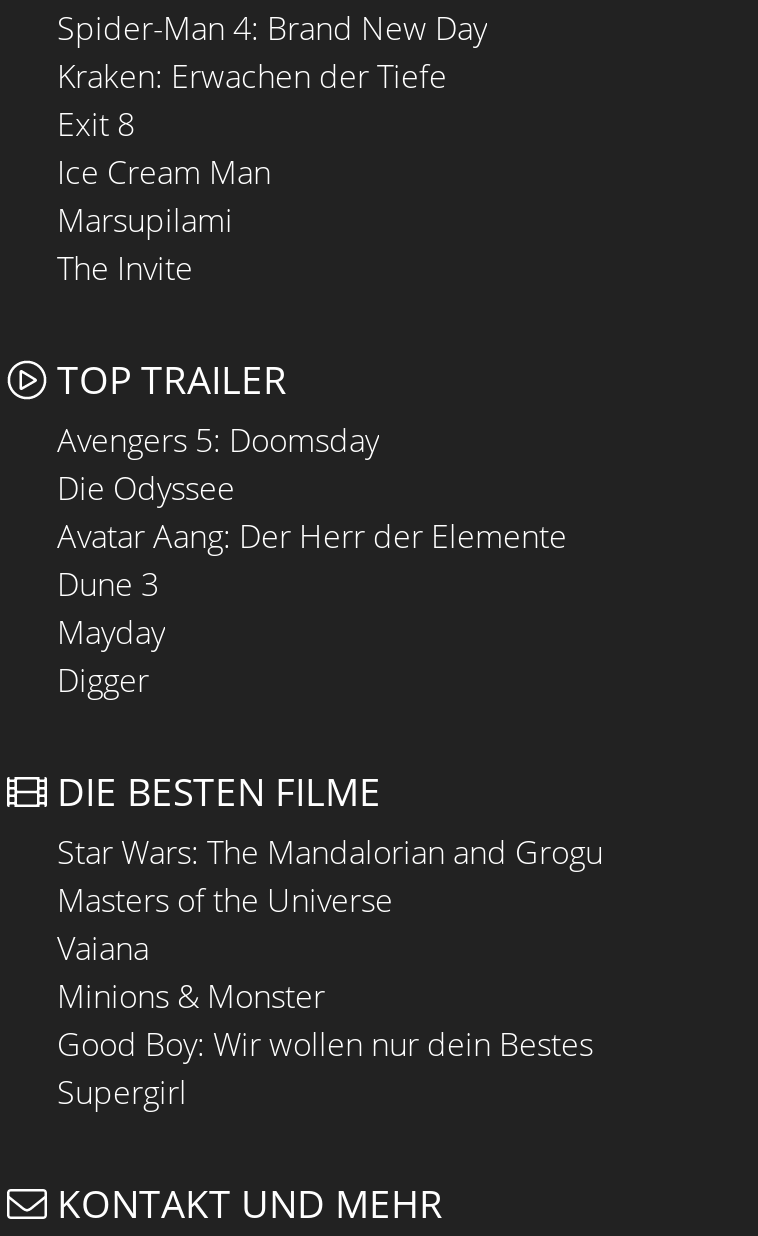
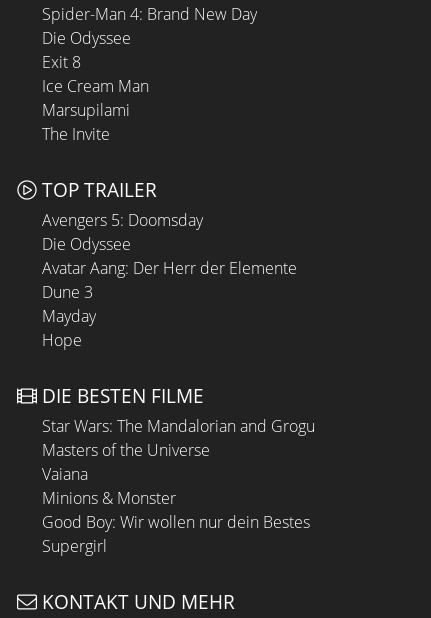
[57,55,447,99] Kraken: Erwachen der Tiefe -> [42,27,131,49] Die Odyssee
[57,658,149,702] Digger -> [42,329,82,351] Hope

